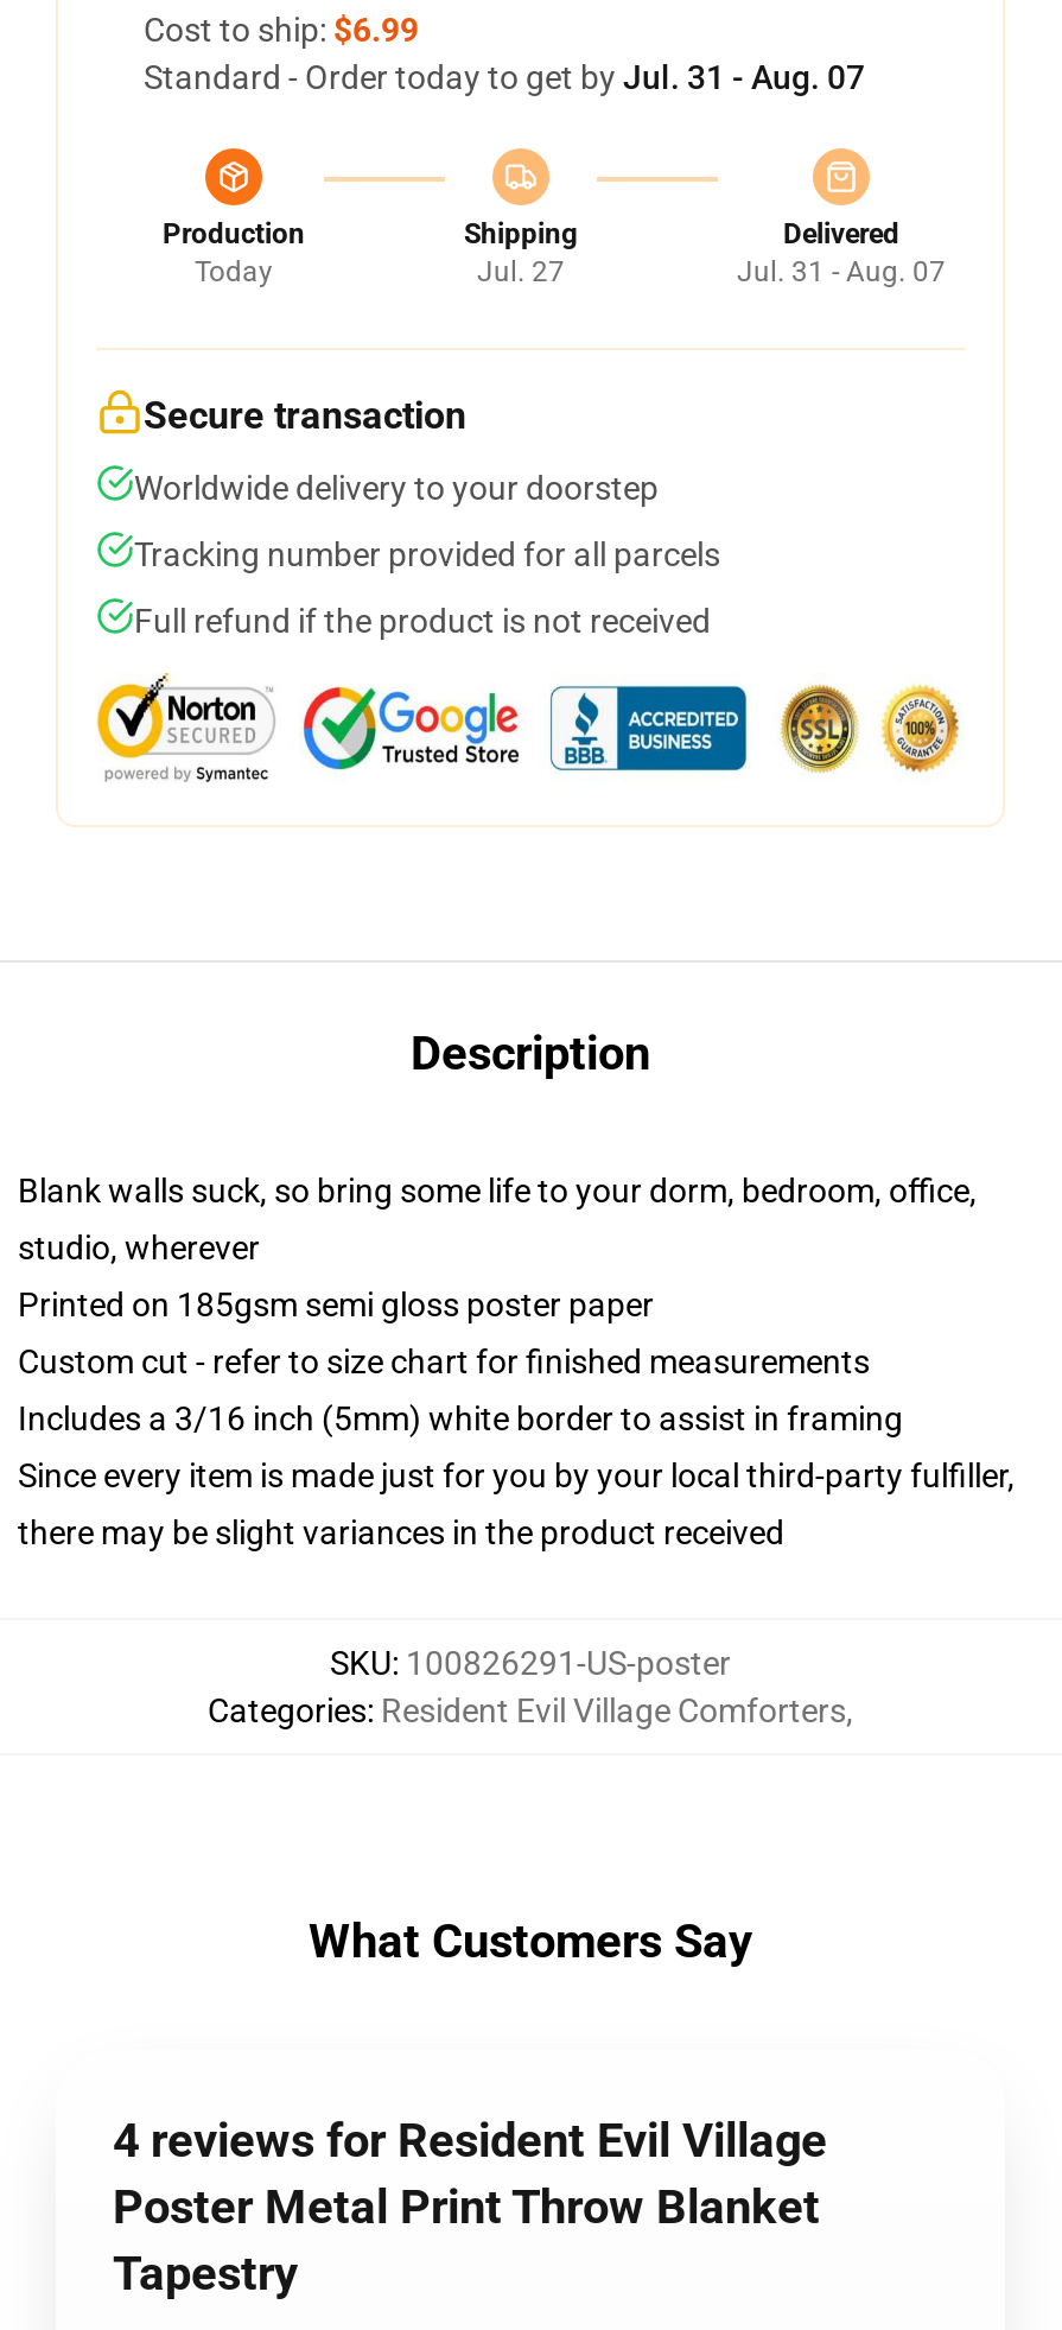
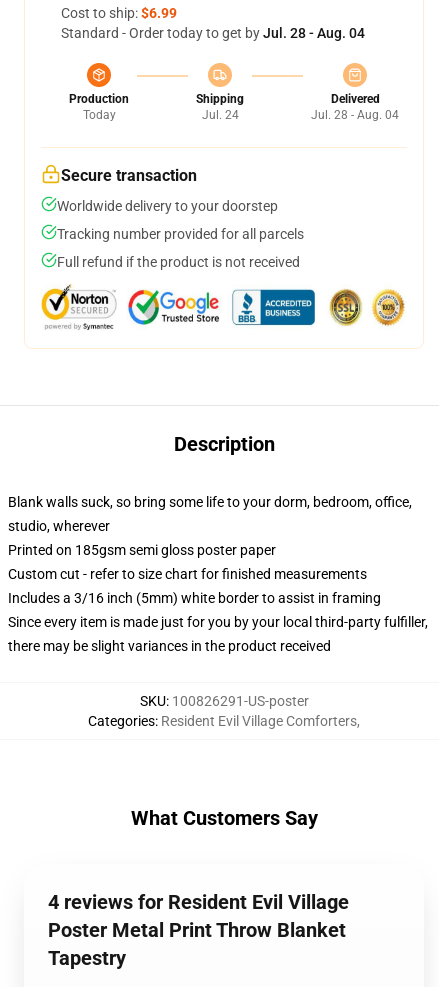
[144,58,865,96] Standard - Order today to get by Jul. 31 - Aug. 07 -> [61,25,365,41] Standard - Order today to get by Jul. 28 - Aug. 04
[477,255,565,288] Jul. 27 -> [201,108,238,122] Jul. 24
[737,255,946,288] Jul. 31 - Aug. 07 -> [311,108,399,122] Jul. 28 - Aug. 04

